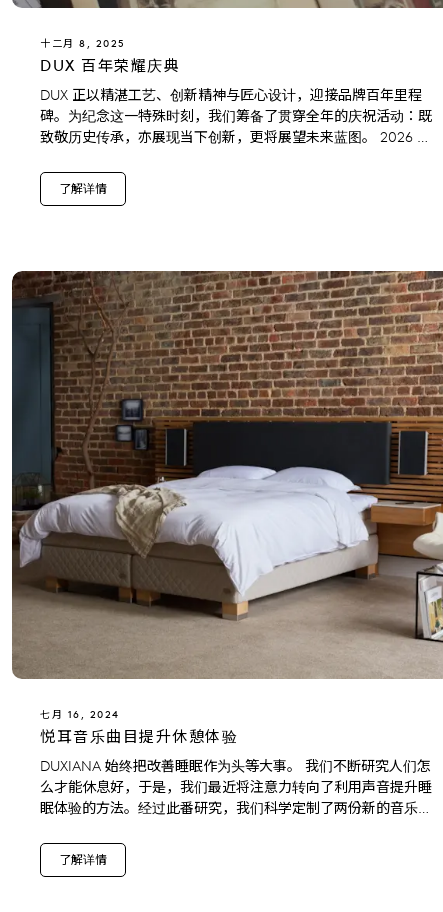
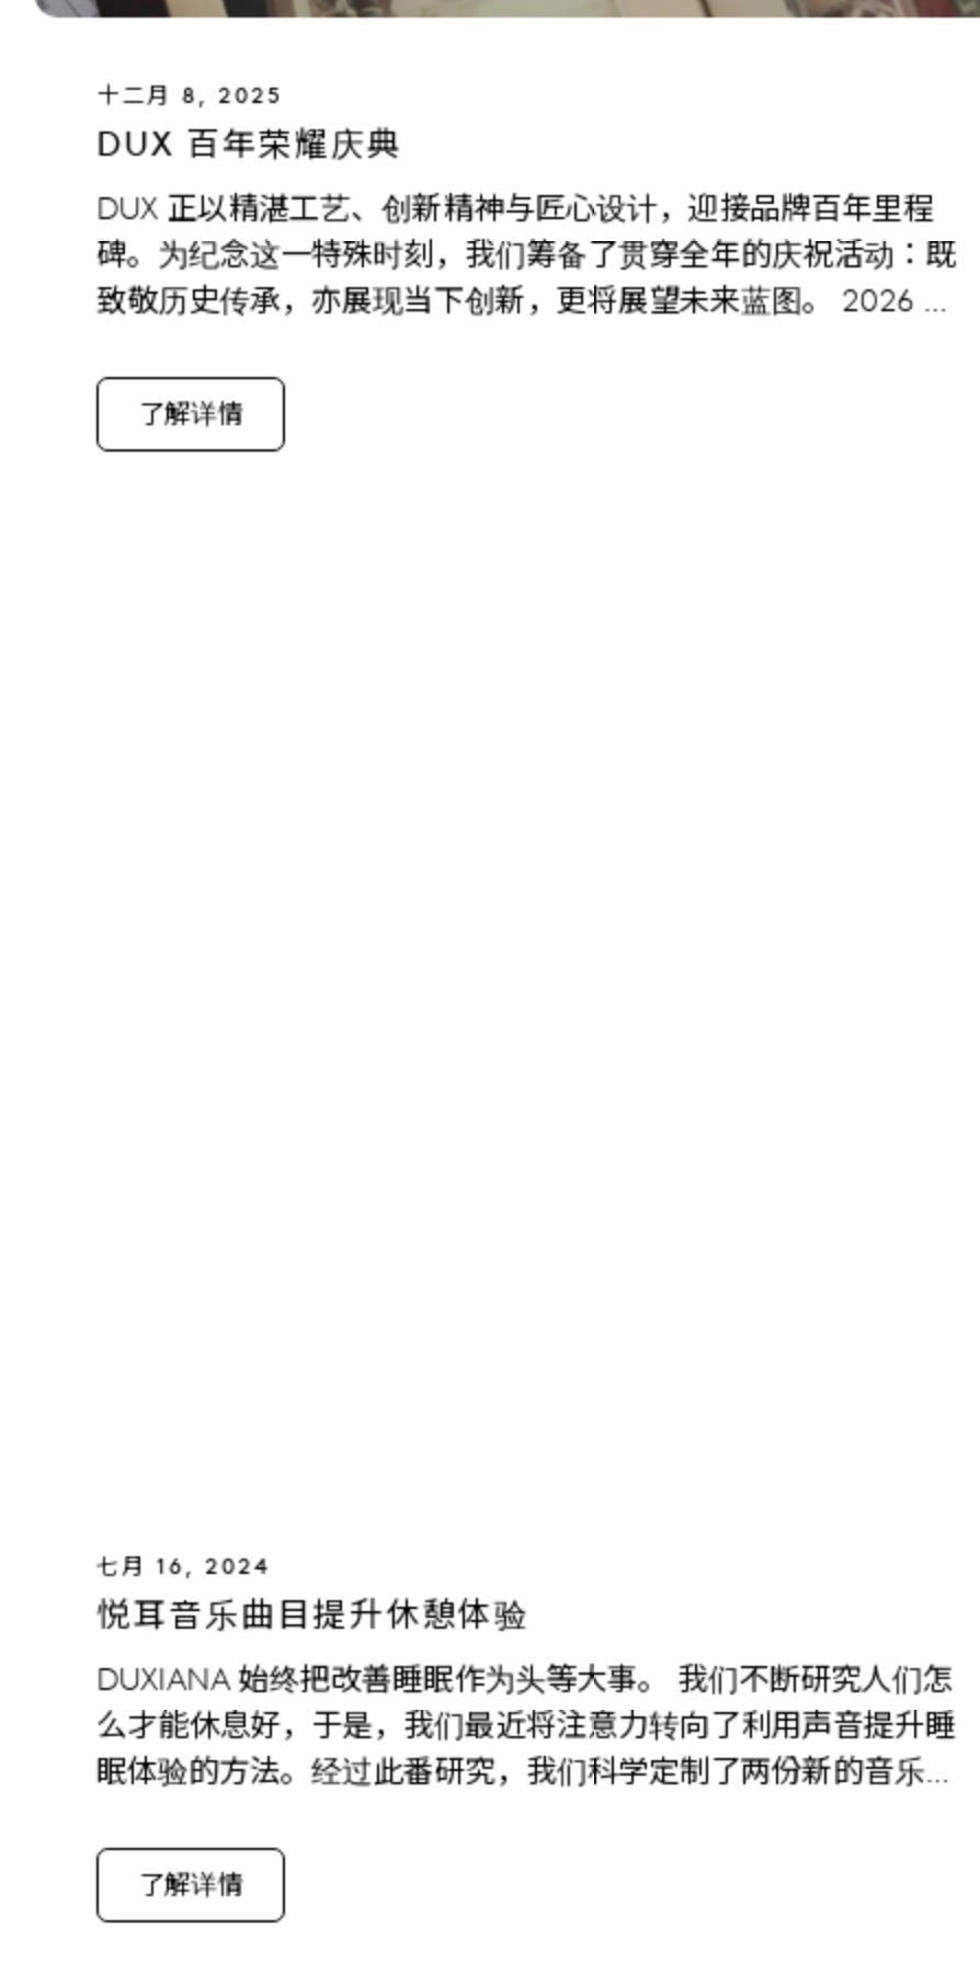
[11,270,440,680] [image] -> none

